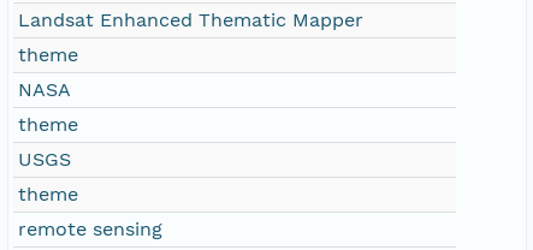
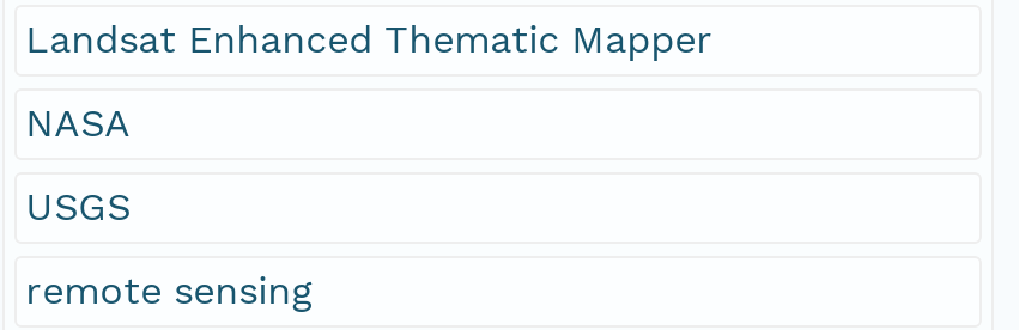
[18,43,78,66] theme -> none
[18,113,78,136] theme -> none
[18,183,78,205] theme -> none

